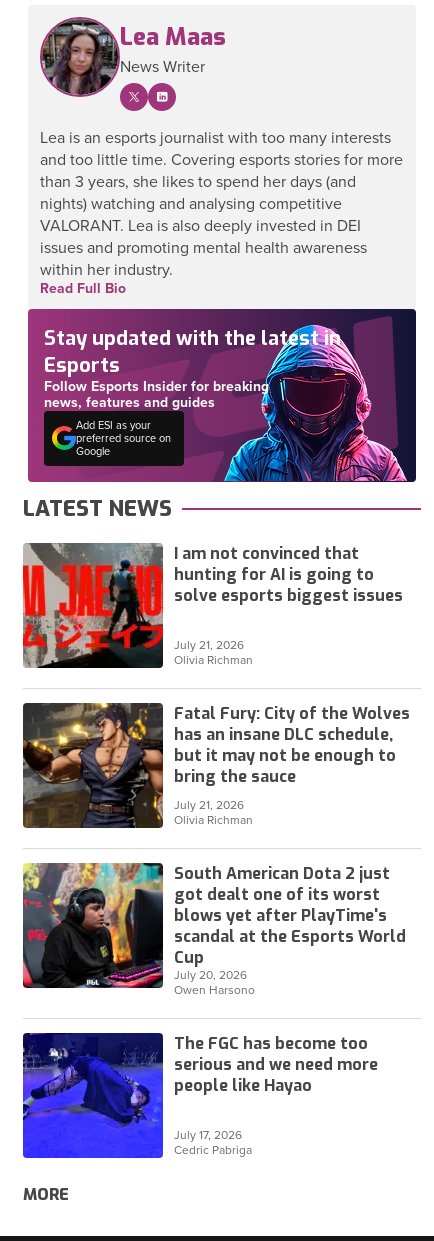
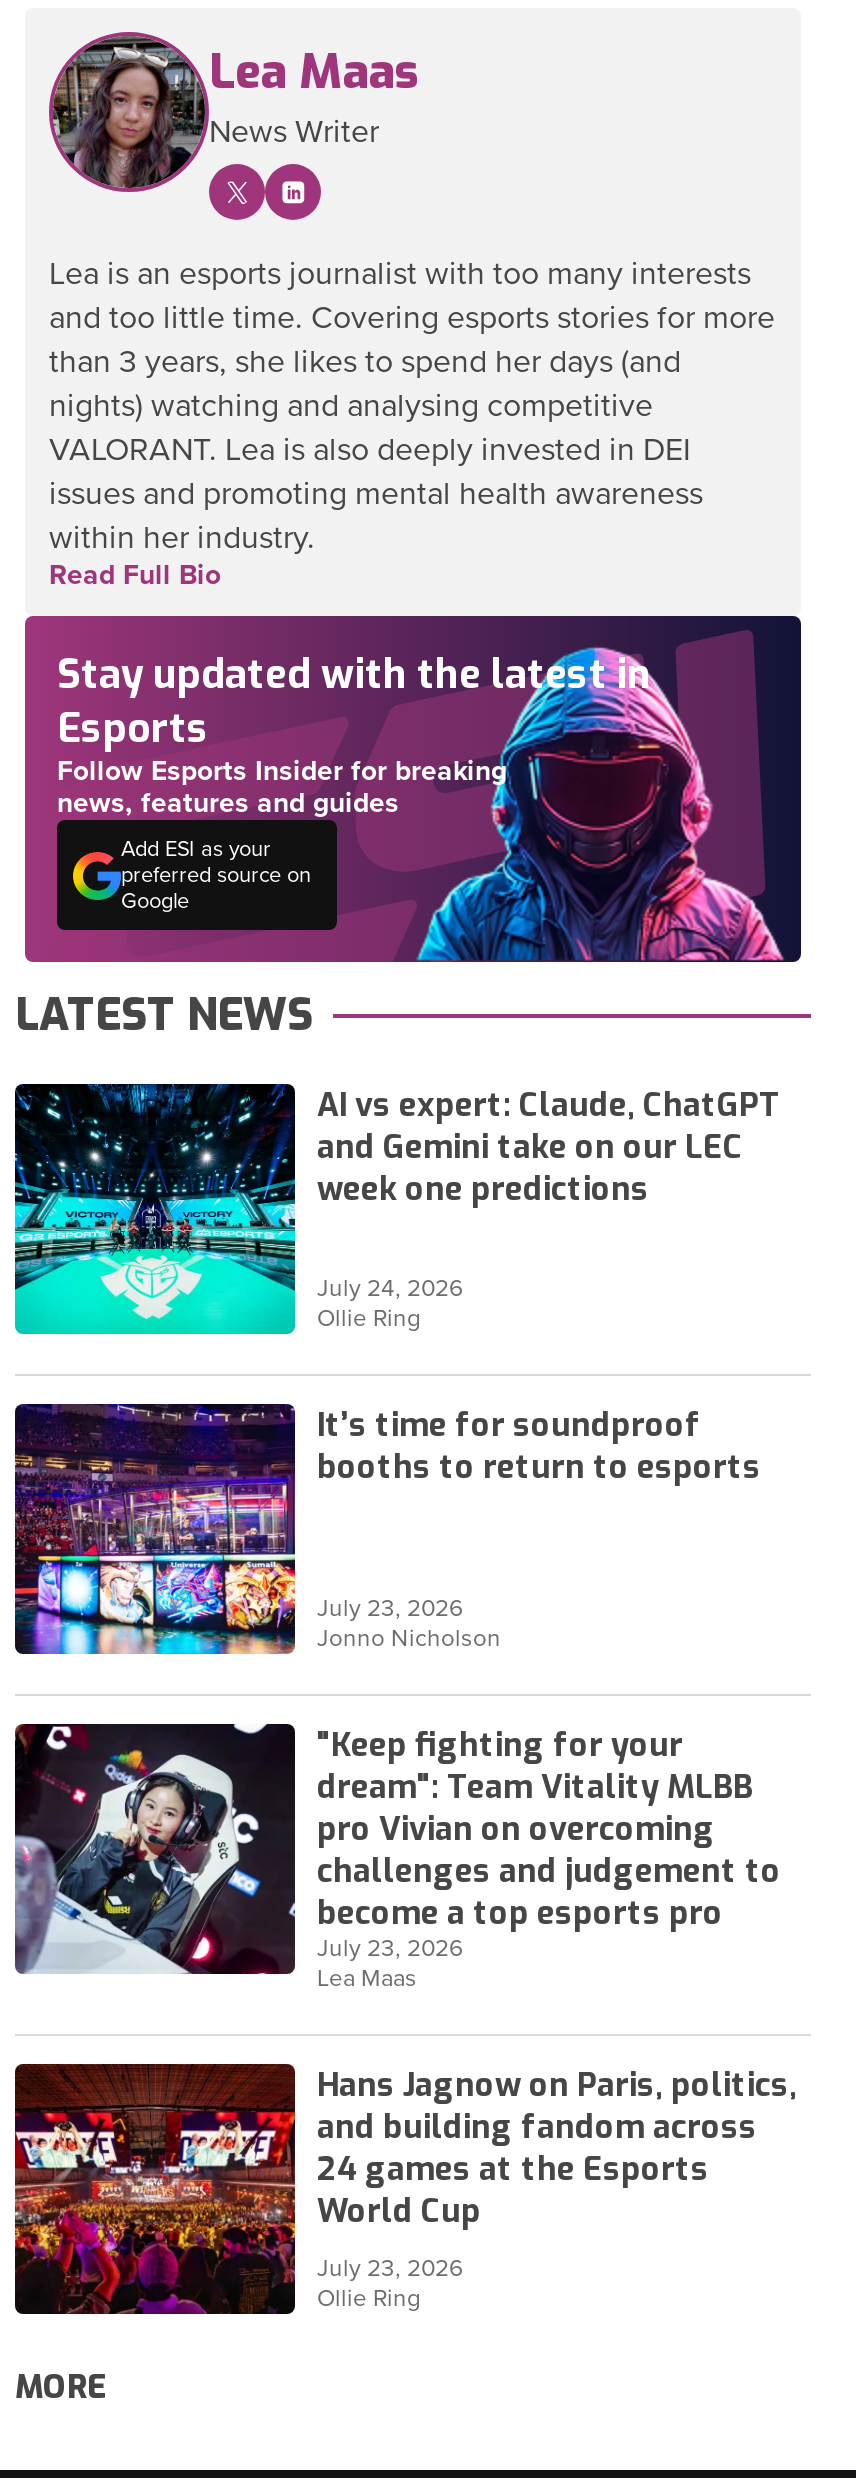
[22,542,403,669] [image] | I am not convinced that | hunting for AI is going to | solve esports biggest issues -> [13,1082,781,1336] [image] | AI vs expert: Claude, ChatGPT | and Gemini take on our LEC | week one predictions
[174,638,253,667] July 21, 2026 | Olivia Richman -> [317,1275,463,1333] July 24, 2026 | Ollie Ring
[22,702,410,829] [image] | Fatal Fury: City of the Wolves | has an insane DLC schedule, | but it may not be enough to | bring the sauce -> [13,1402,761,1656] [image] | It’s time for soundproof | booths to return to esports
[174,798,253,827] July 21, 2026 | Olivia Richman -> [317,1595,501,1653] July 23, 2026 | Jonno Nicholson
[22,862,406,997] [image] | South American Dota 2 just | got dealt one of its worst | blows yet after PlayTime's | scandal at the Esports World | Cup | July 20, 2026 | Owen Harsono -> [13,1722,781,1993] [image] | "Keep fighting for your | dream": Team Vitality MLBB | pro Vivian on overcoming | challenges and judgement to | become a top esports pro | July 23, 2026 | Lea Maas
[22,1032,378,1159] [image] | The FGC has become too | serious and we need more | people like Hayao -> [13,2062,797,2316] [image] | Hans Jagnow on Paris, politics, | and building fandom across | 24 games at the Esports | World Cup
[174,1128,252,1157] July 17, 2026 | Cedric Pabriga -> [317,2255,463,2313] July 23, 2026 | Ollie Ring

